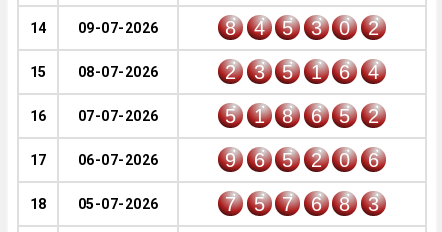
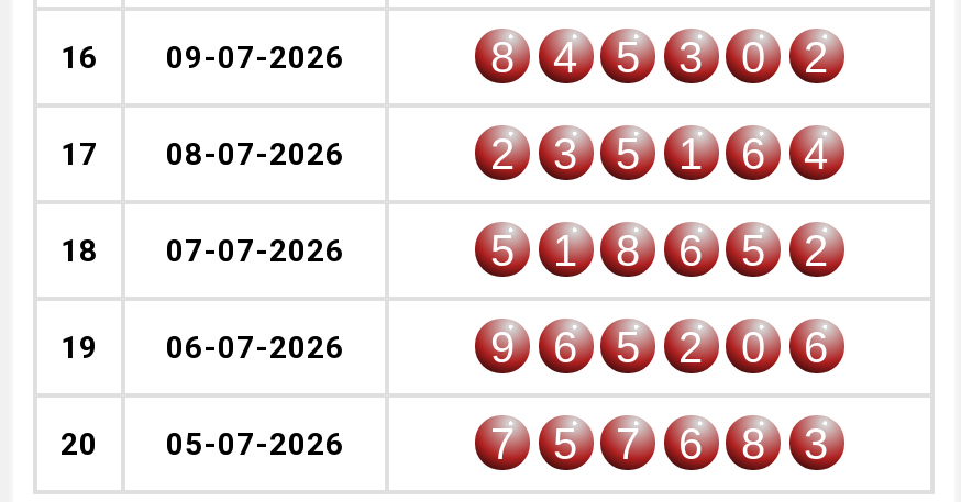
[29,20,158,36] 14 09-07-2026 -> [60,39,344,74] 16 09-07-2026
[29,64,158,80] 15 08-07-2026 -> [60,135,344,170] 17 08-07-2026
[29,108,158,124] 16 07-07-2026 -> [60,232,344,267] 18 07-07-2026
[29,152,158,168] 17 06-07-2026 -> [60,329,344,364] 19 06-07-2026
[29,196,158,212] 18 05-07-2026 -> [60,425,344,460] 20 05-07-2026

